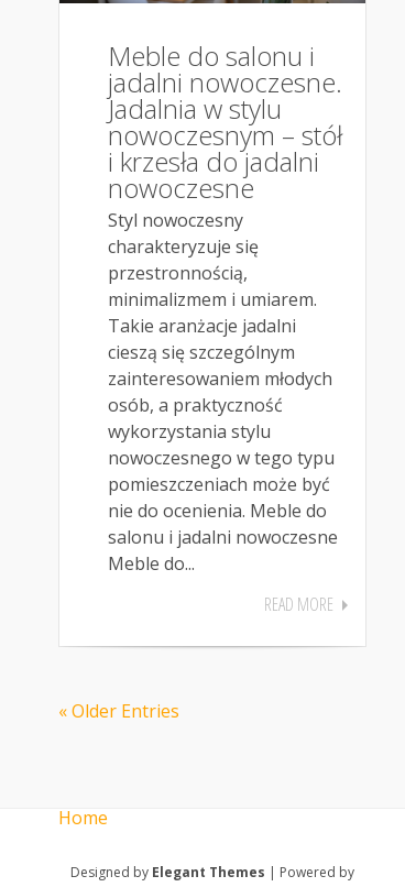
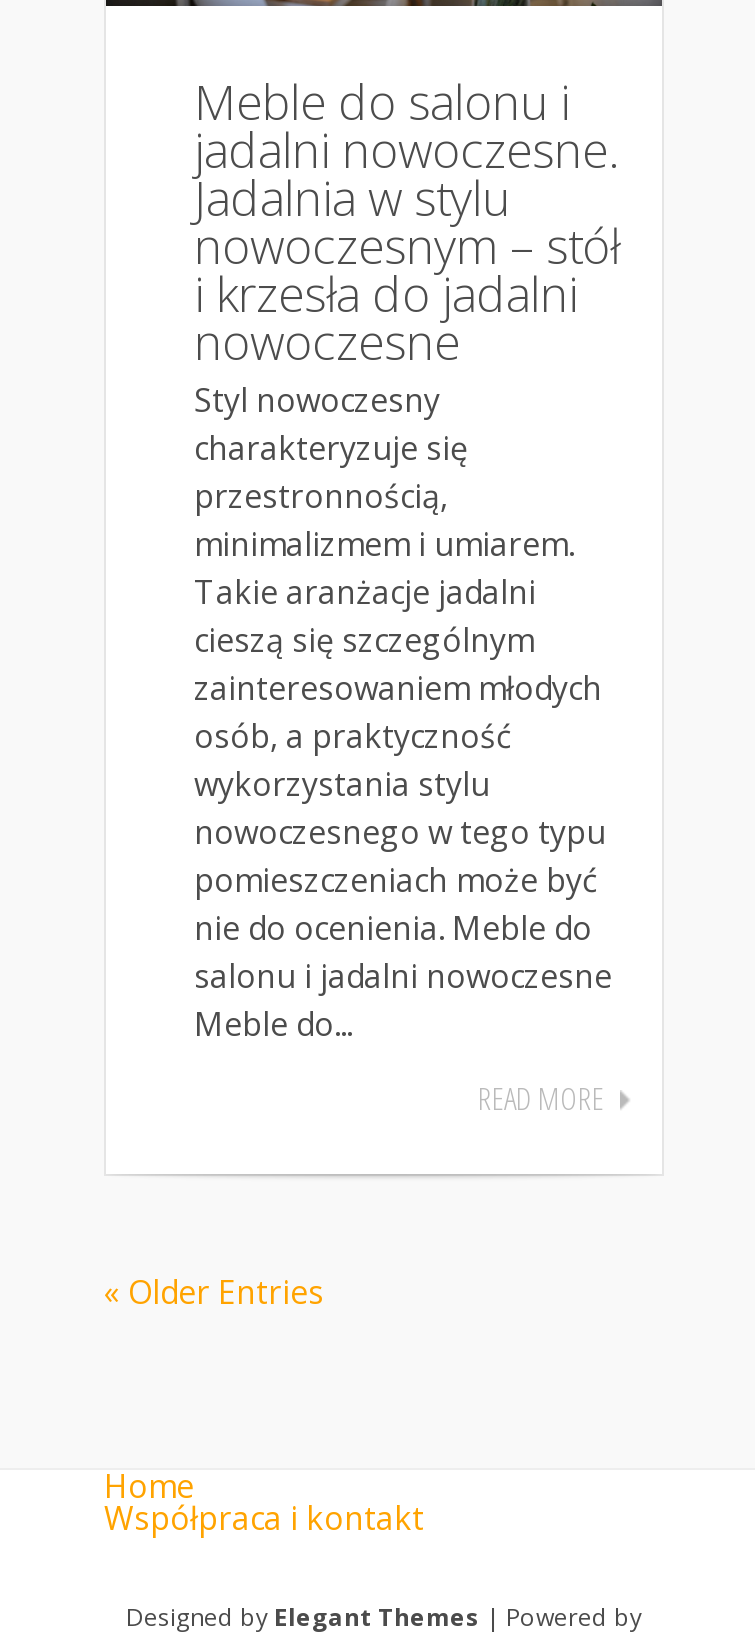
none -> [104,1497,424,1541] Współpraca i kontakt

